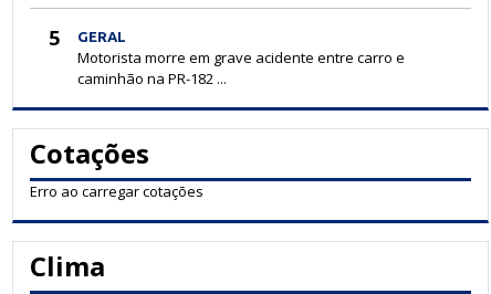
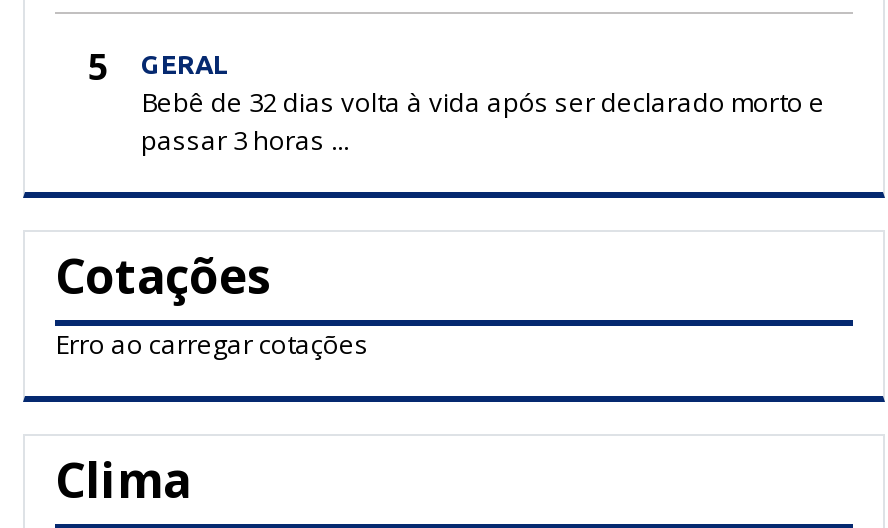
[77,48,405,88] Motorista morre em grave acidente entre carro e | caminhão na PR-182 ... -> [141,84,825,158] Bebê de 32 dias volta à vida após ser declarado morto e | passar 3 horas ...

